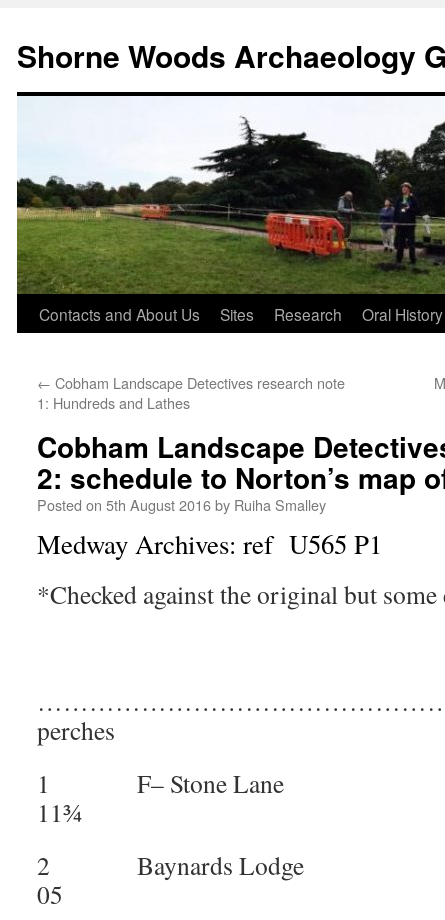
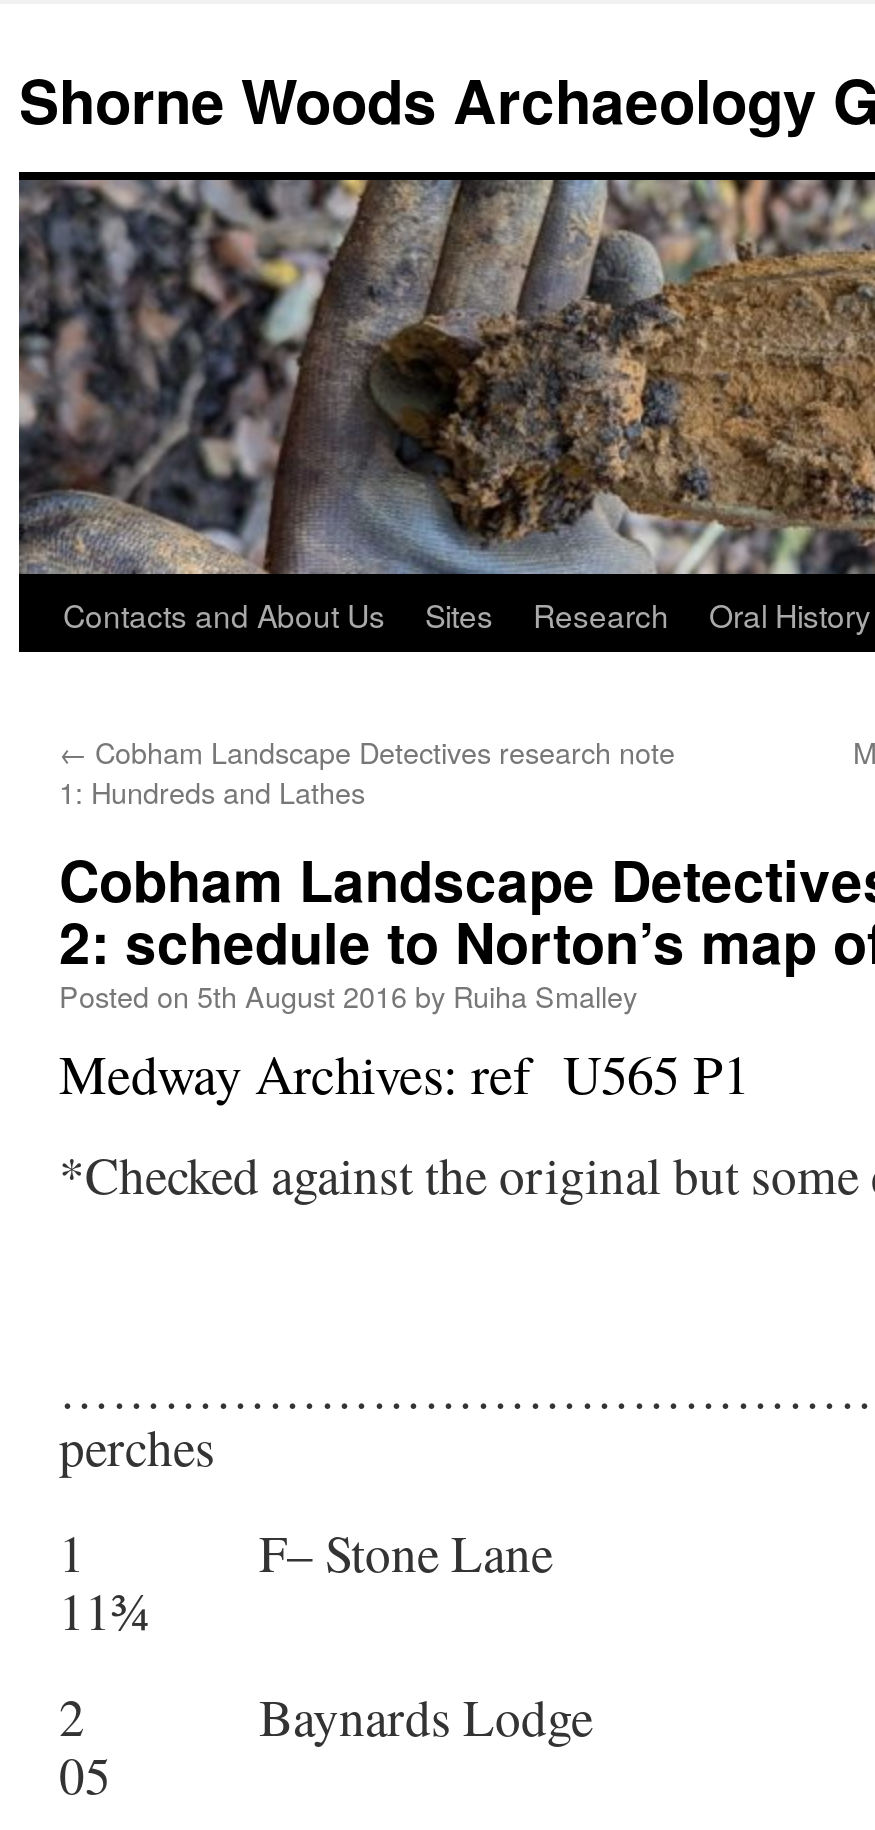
[16,95,442,294] [image] -> [17,178,869,576] [image]

